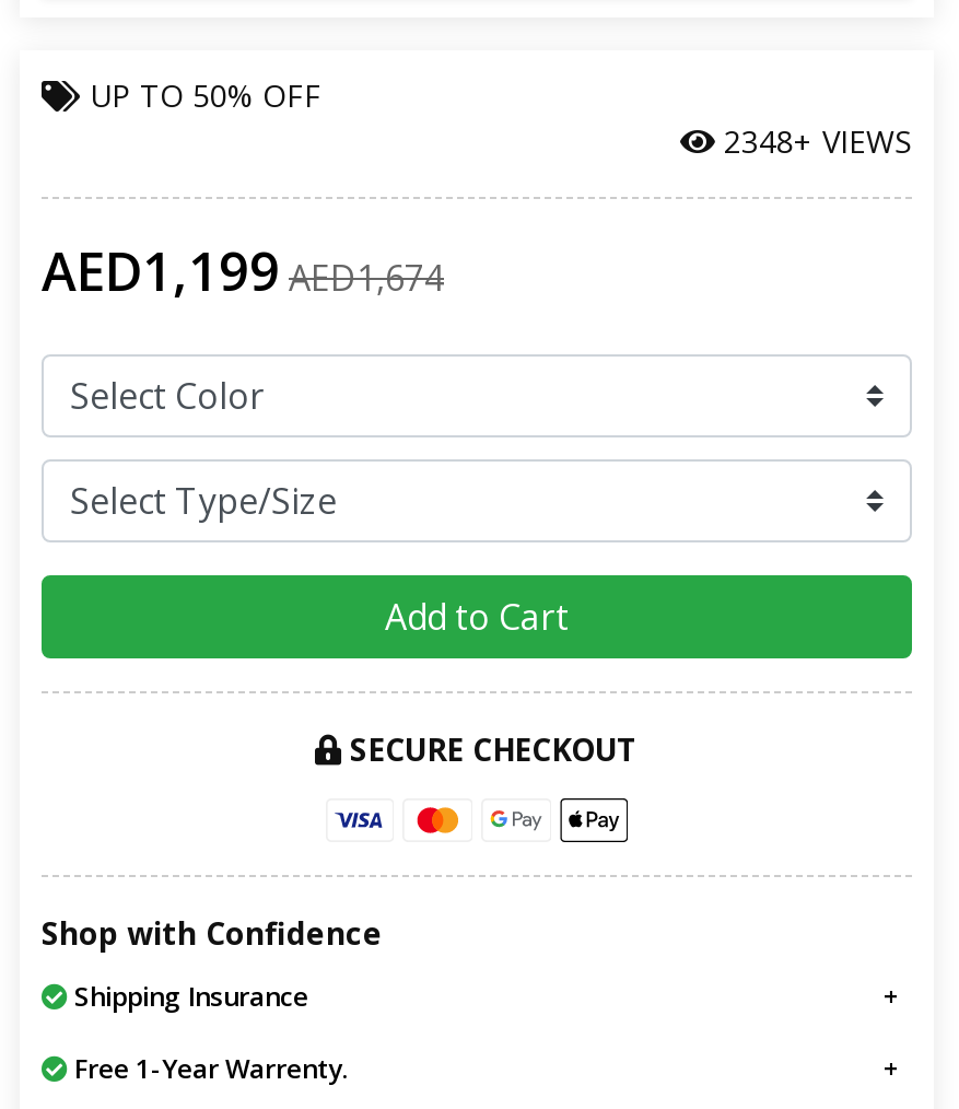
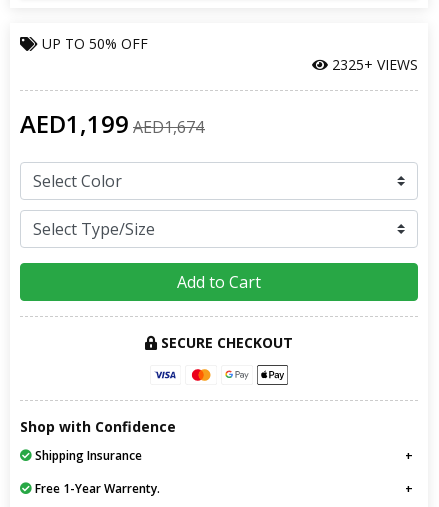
[715,120,912,161] 2348+ VIEWS -> [328,55,418,74] 2325+ VIEWS

